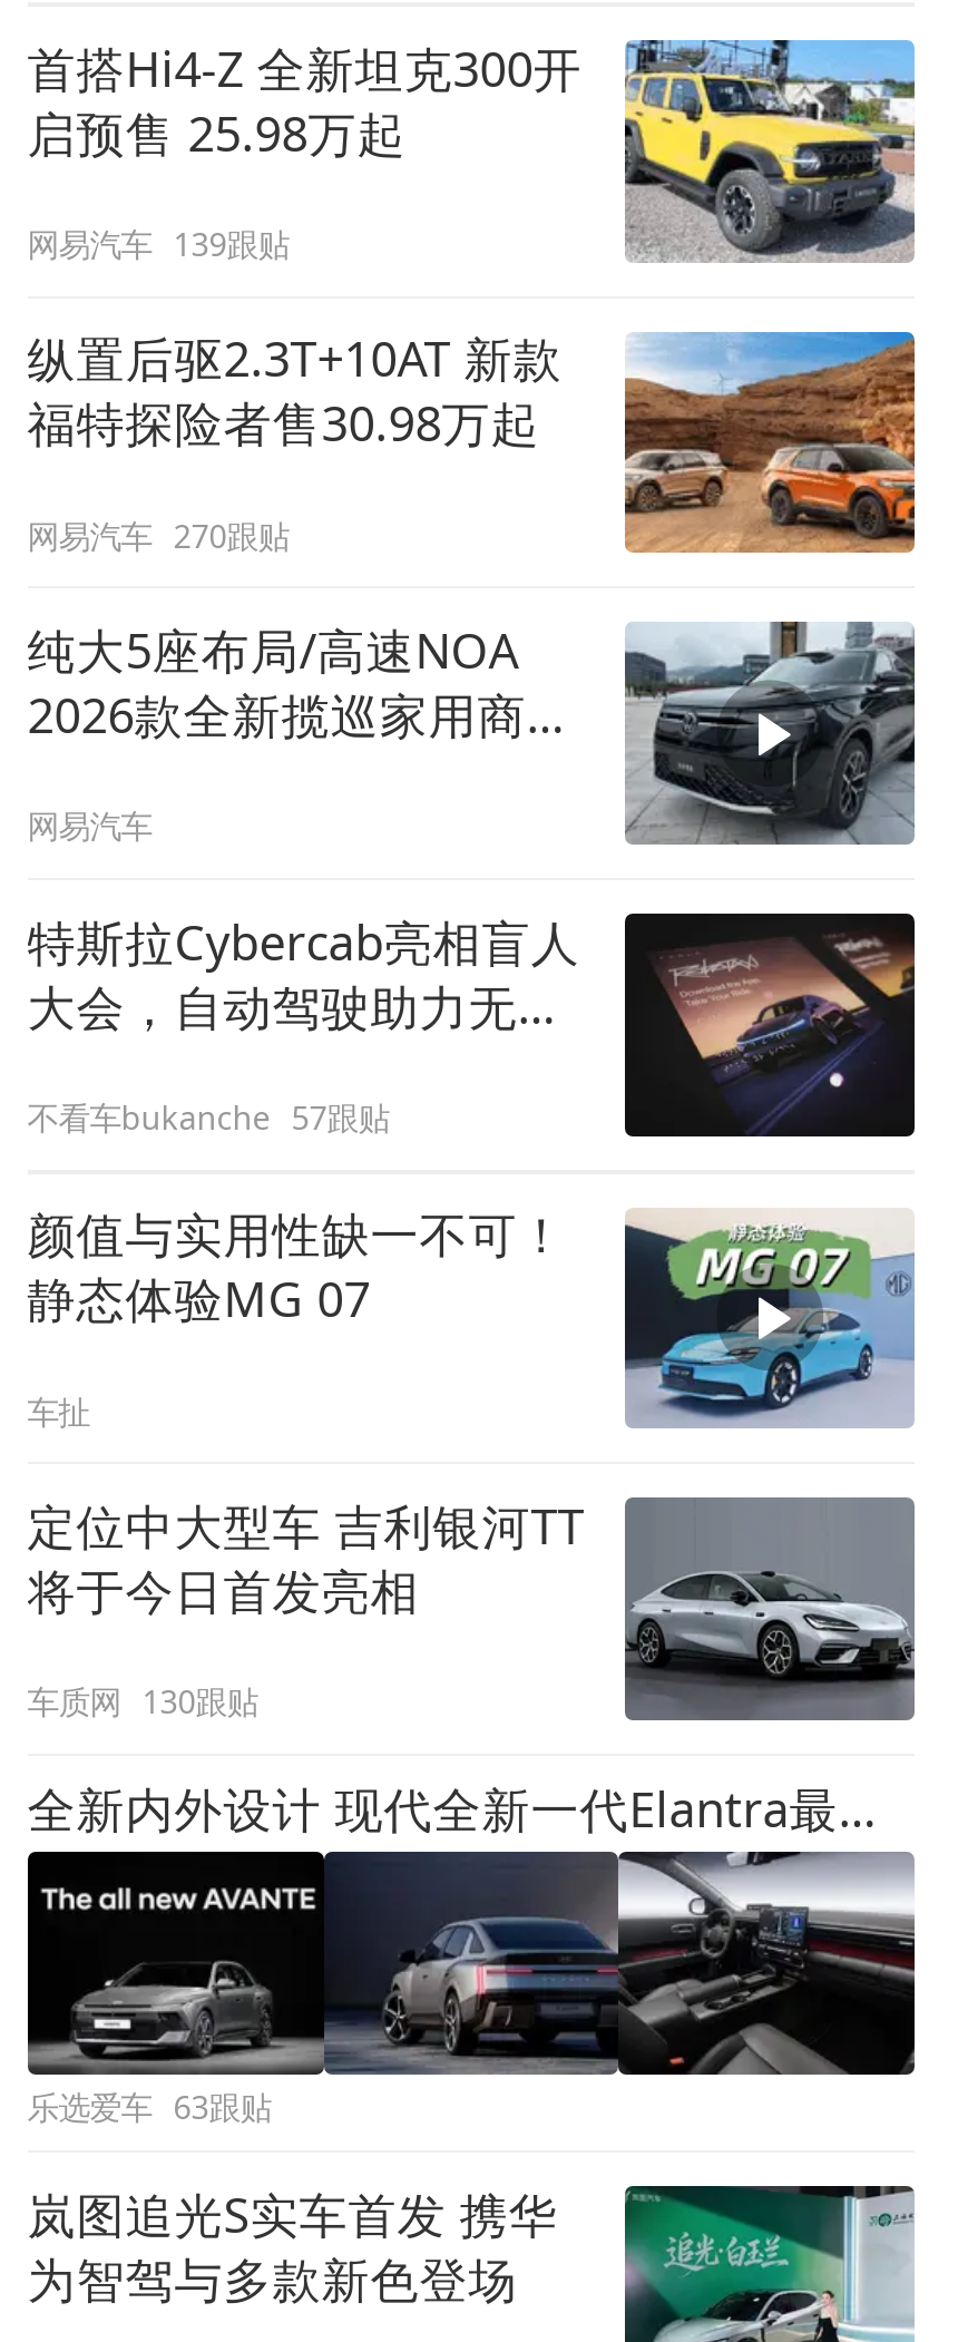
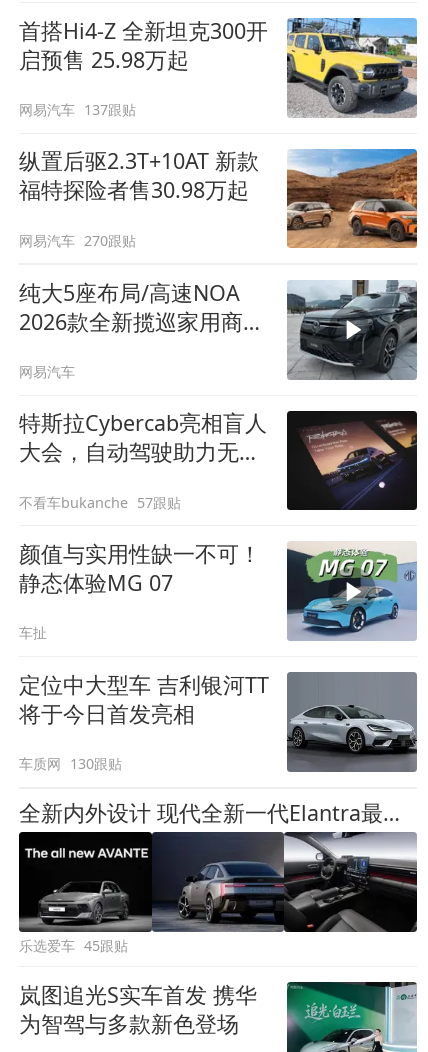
[27,223,289,265] 网易汽车 139跟贴 -> [19,100,136,119] 网易汽车 137跟贴
[27,2085,271,2127] 乐选爱车 63跟贴 -> [19,936,128,955] 乐选爱车 45跟贴

